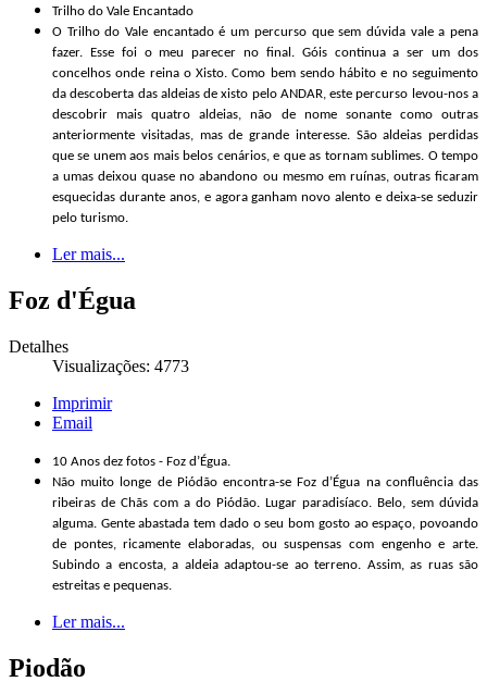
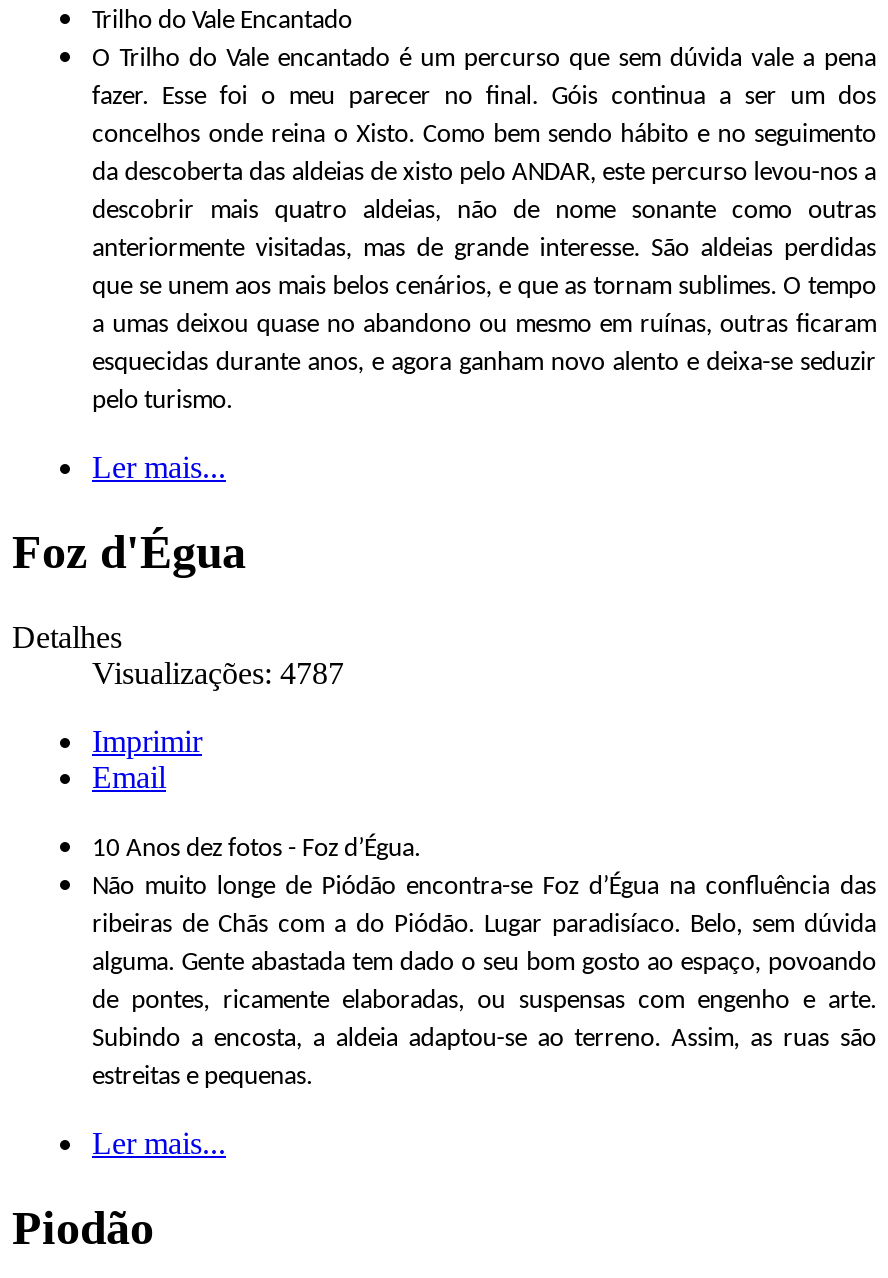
[52,357,189,375] Visualizações: 4773 -> [92,656,344,690] Visualizações: 4787

